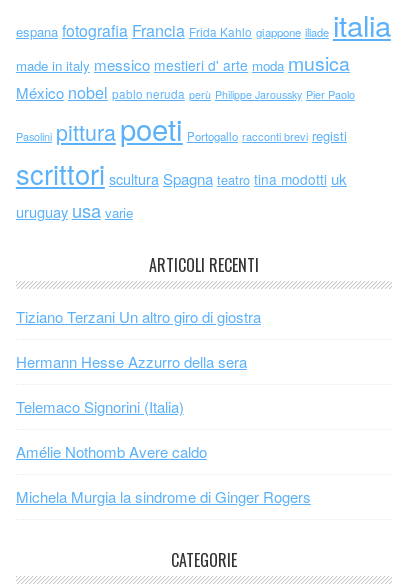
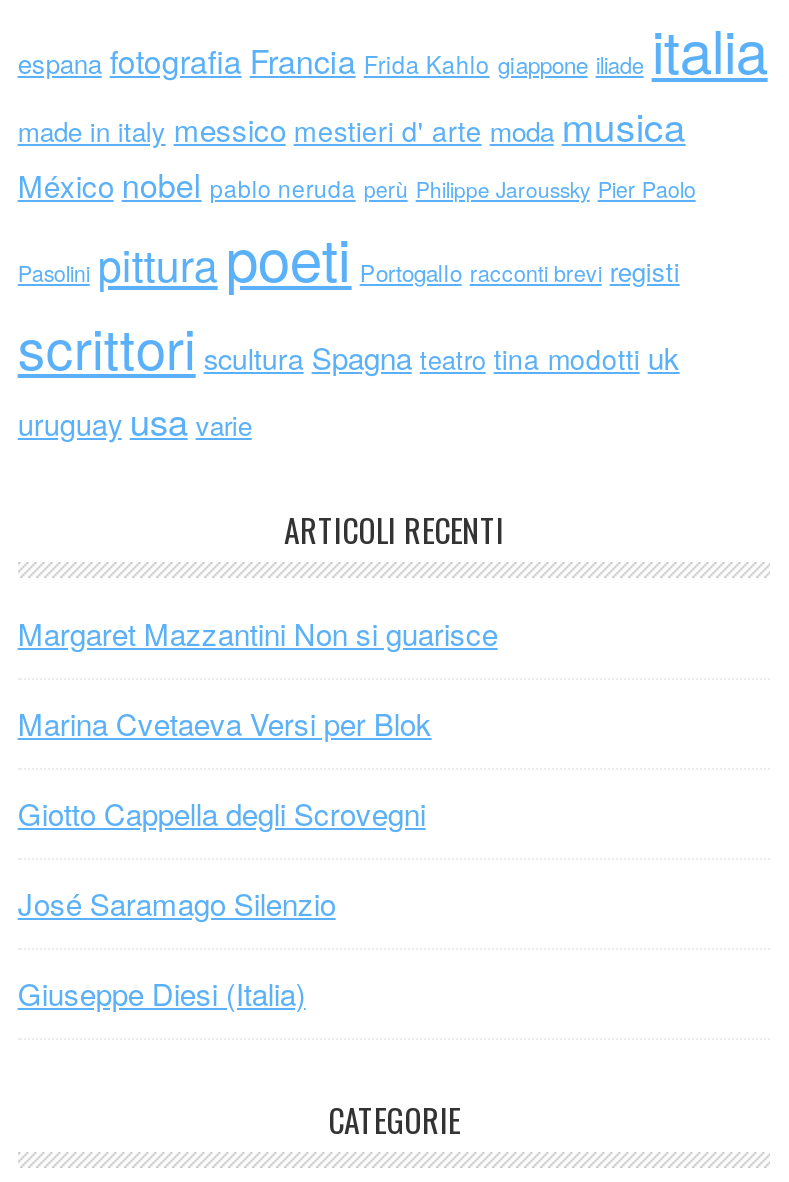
[16,306,261,327] Tiziano Terzani Un altro giro di giostra -> [18,612,498,654] Margaret Mazzantini Non si guarisce
[16,351,247,372] Hermann Hesse Azzurro della sera -> [18,702,432,744] Marina Cvetaeva Versi per Blok
[16,396,184,417] Telemaco Signorini (Italia) -> [18,792,426,834] Giotto Cappella degli Scrovegni
[16,441,207,462] Amélie Nothomb Avere caldo -> [18,882,336,924] José Saramago Silenzio
[16,486,311,507] Michela Murgia la sindrome di Ginger Rogers -> [18,972,306,1014] Giuseppe Diesi (Italia)

